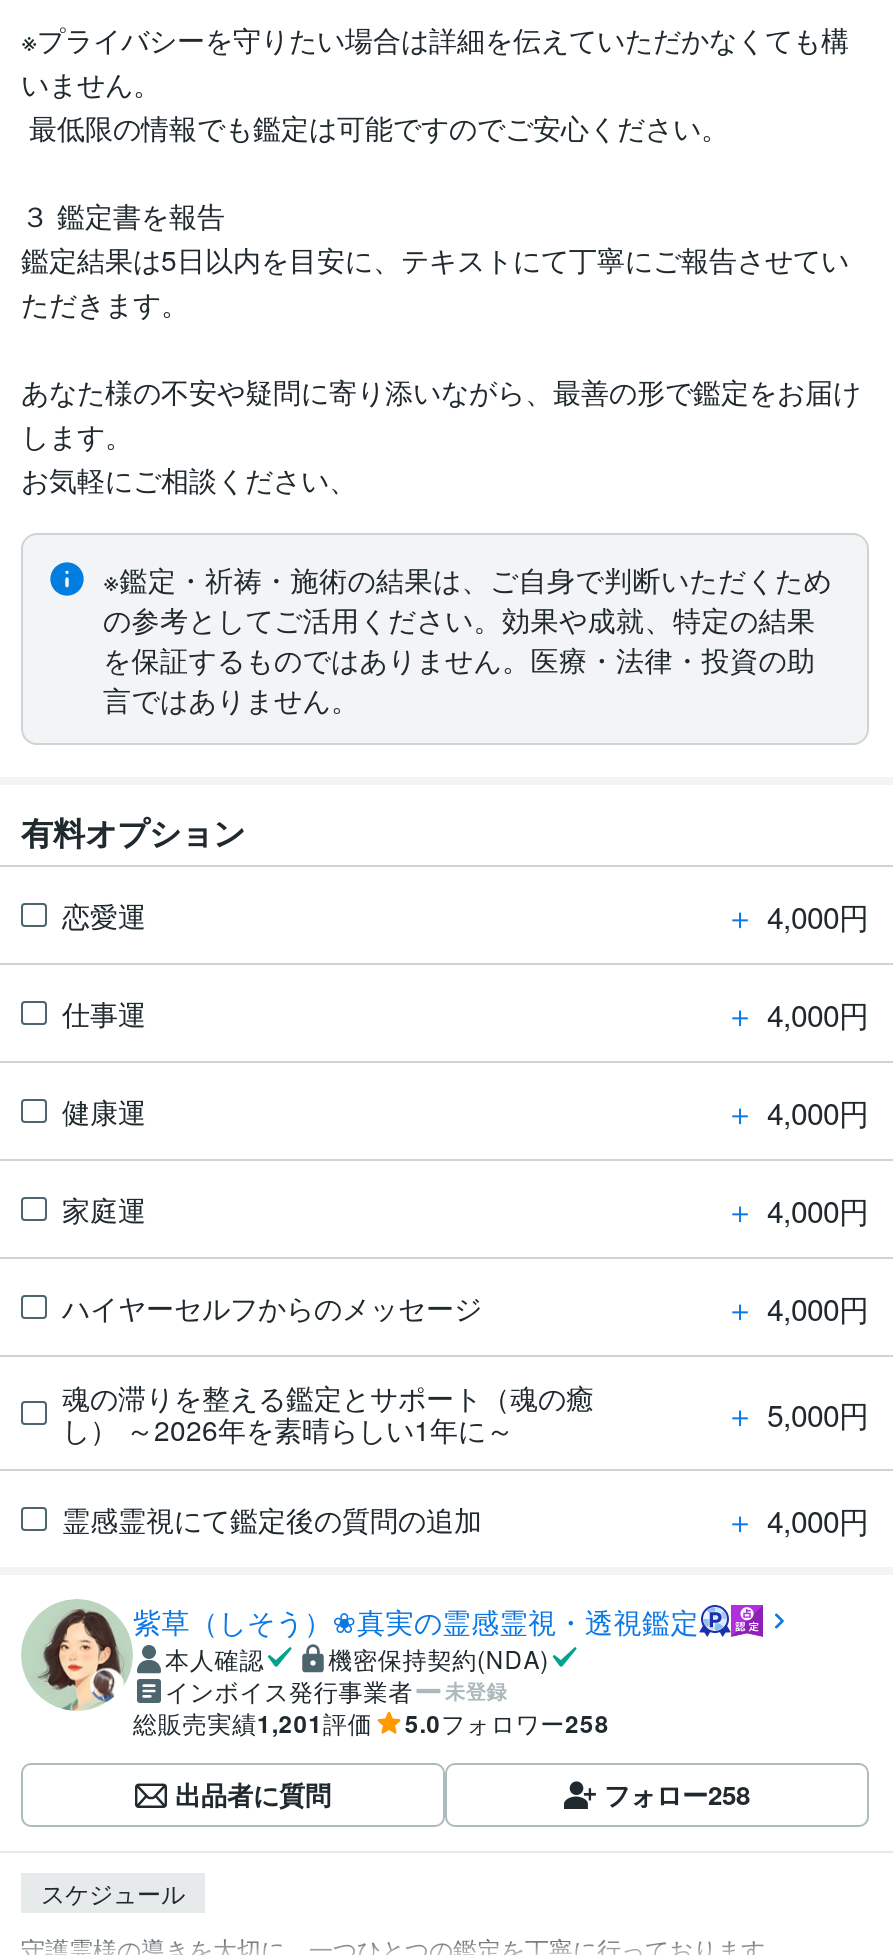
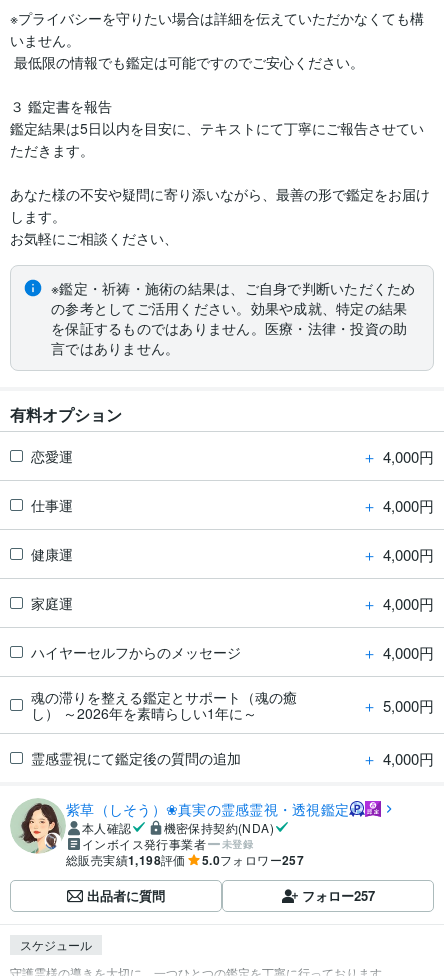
[133,1705,373,1741] 総販売実績1,201評価 -> [66,851,186,869] 総販売実績1,198評価
[405,1705,609,1741] 5.0フォロワー258 -> [202,851,304,869] 5.0フォロワー257
[604,1775,750,1813] フォロー258 -> [301,886,374,905] フォロー257

